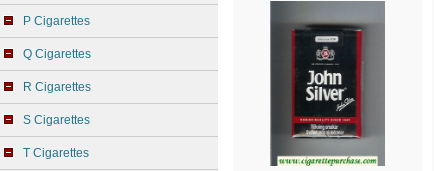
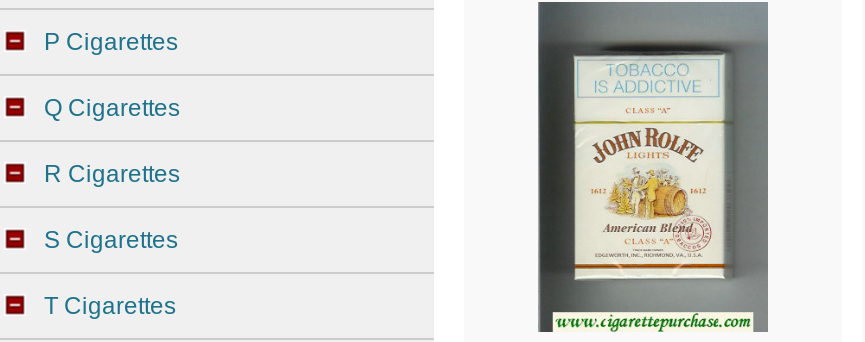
[288,23,365,140] [image] -> [572,42,728,282] [image]

